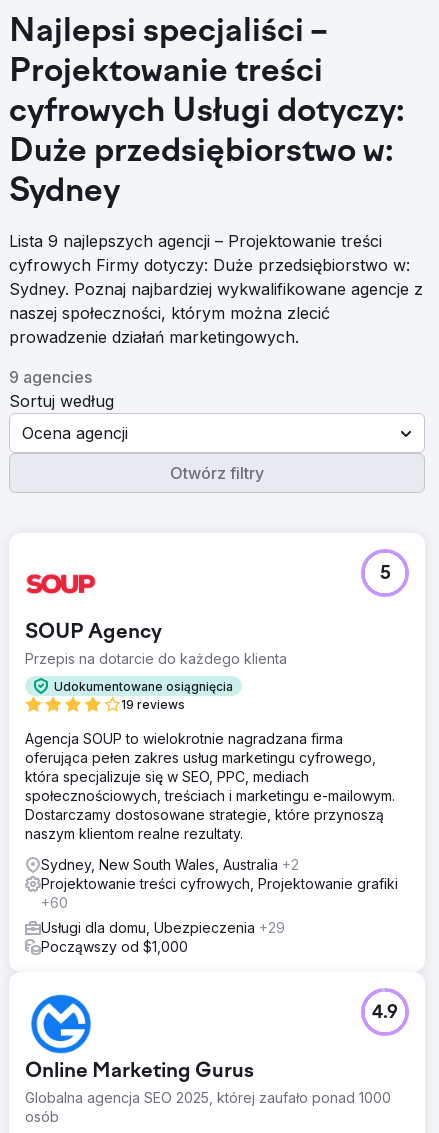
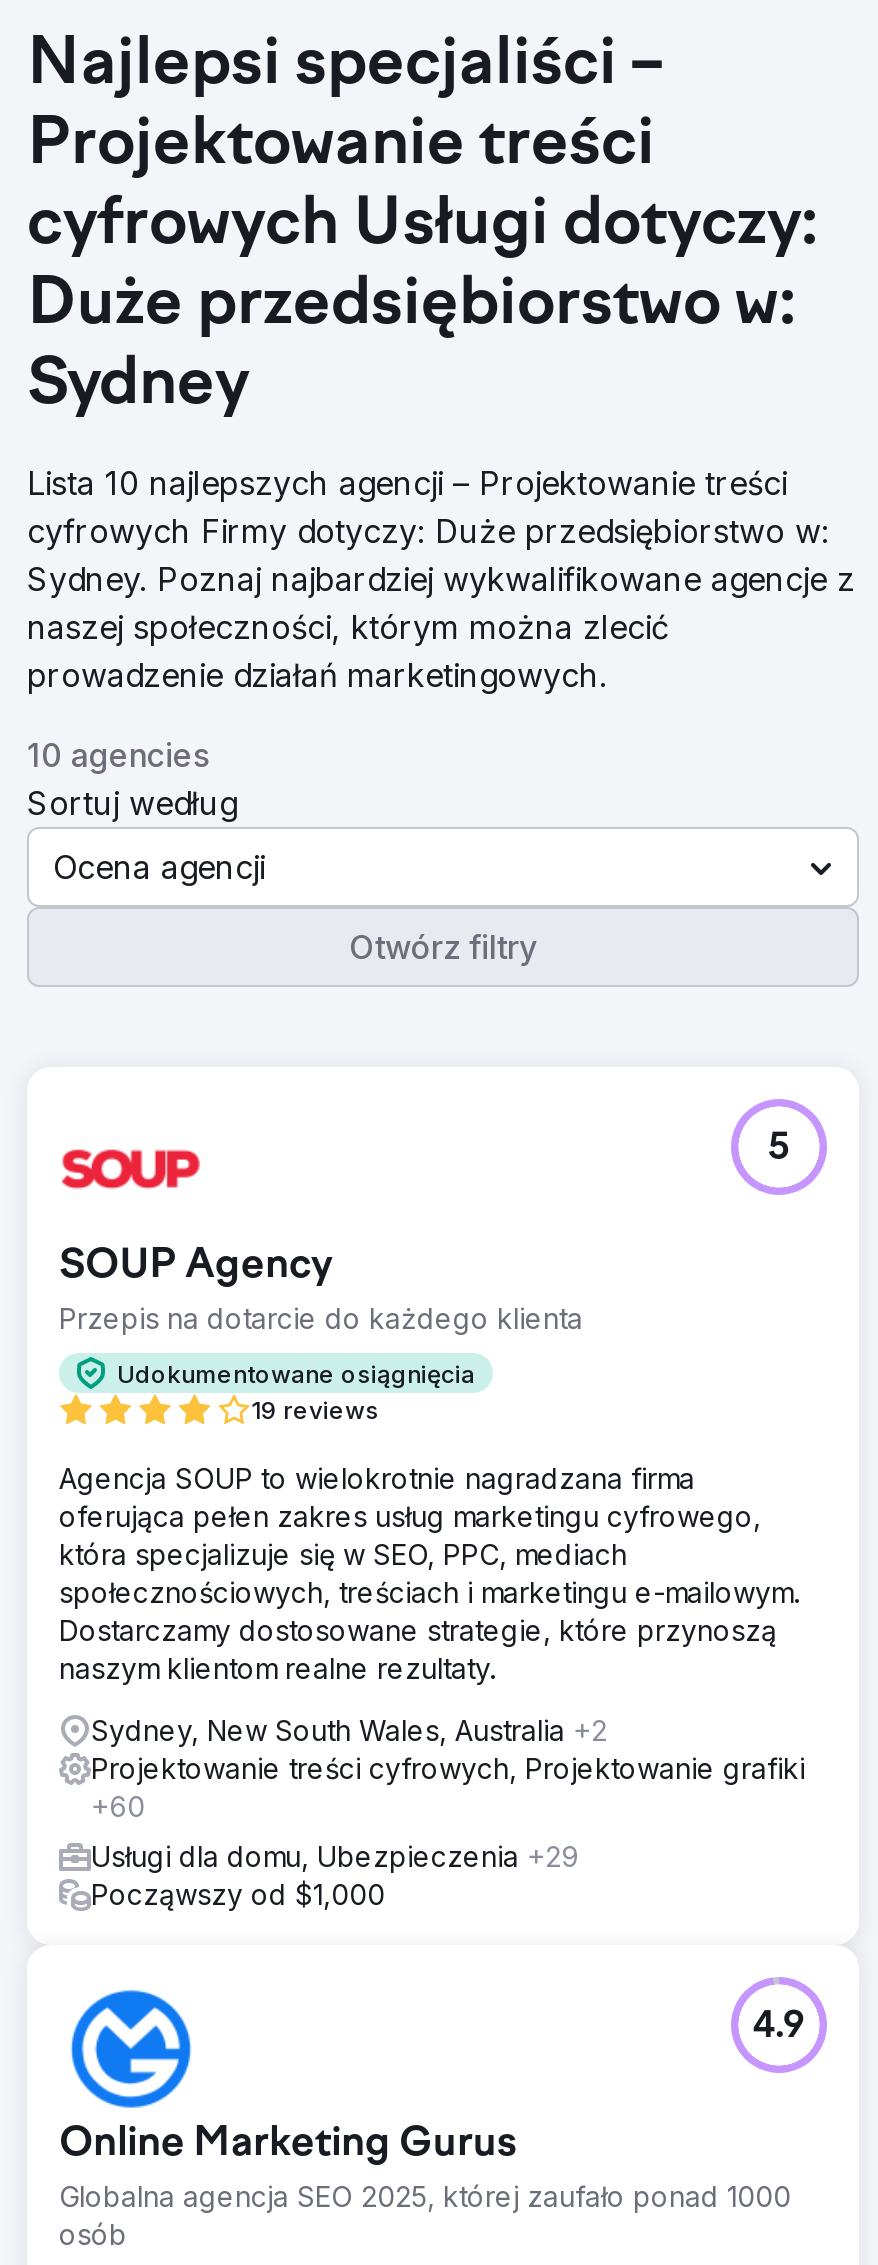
[9,231,382,251] Lista 9 najlepszych agencji – Projektowanie treści -> [27,463,787,503] Lista 10 najlepszych agencji – Projektowanie treści
[9,367,92,387] 9 agencies -> [27,735,209,775] 10 agencies

